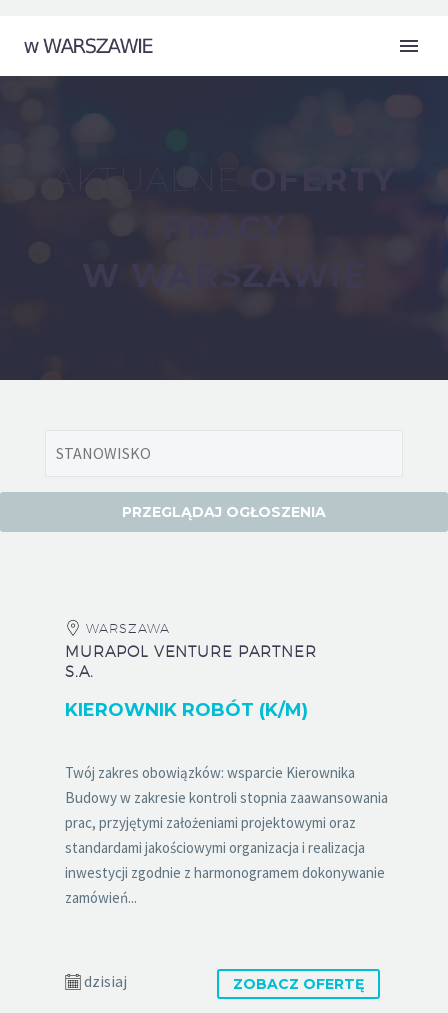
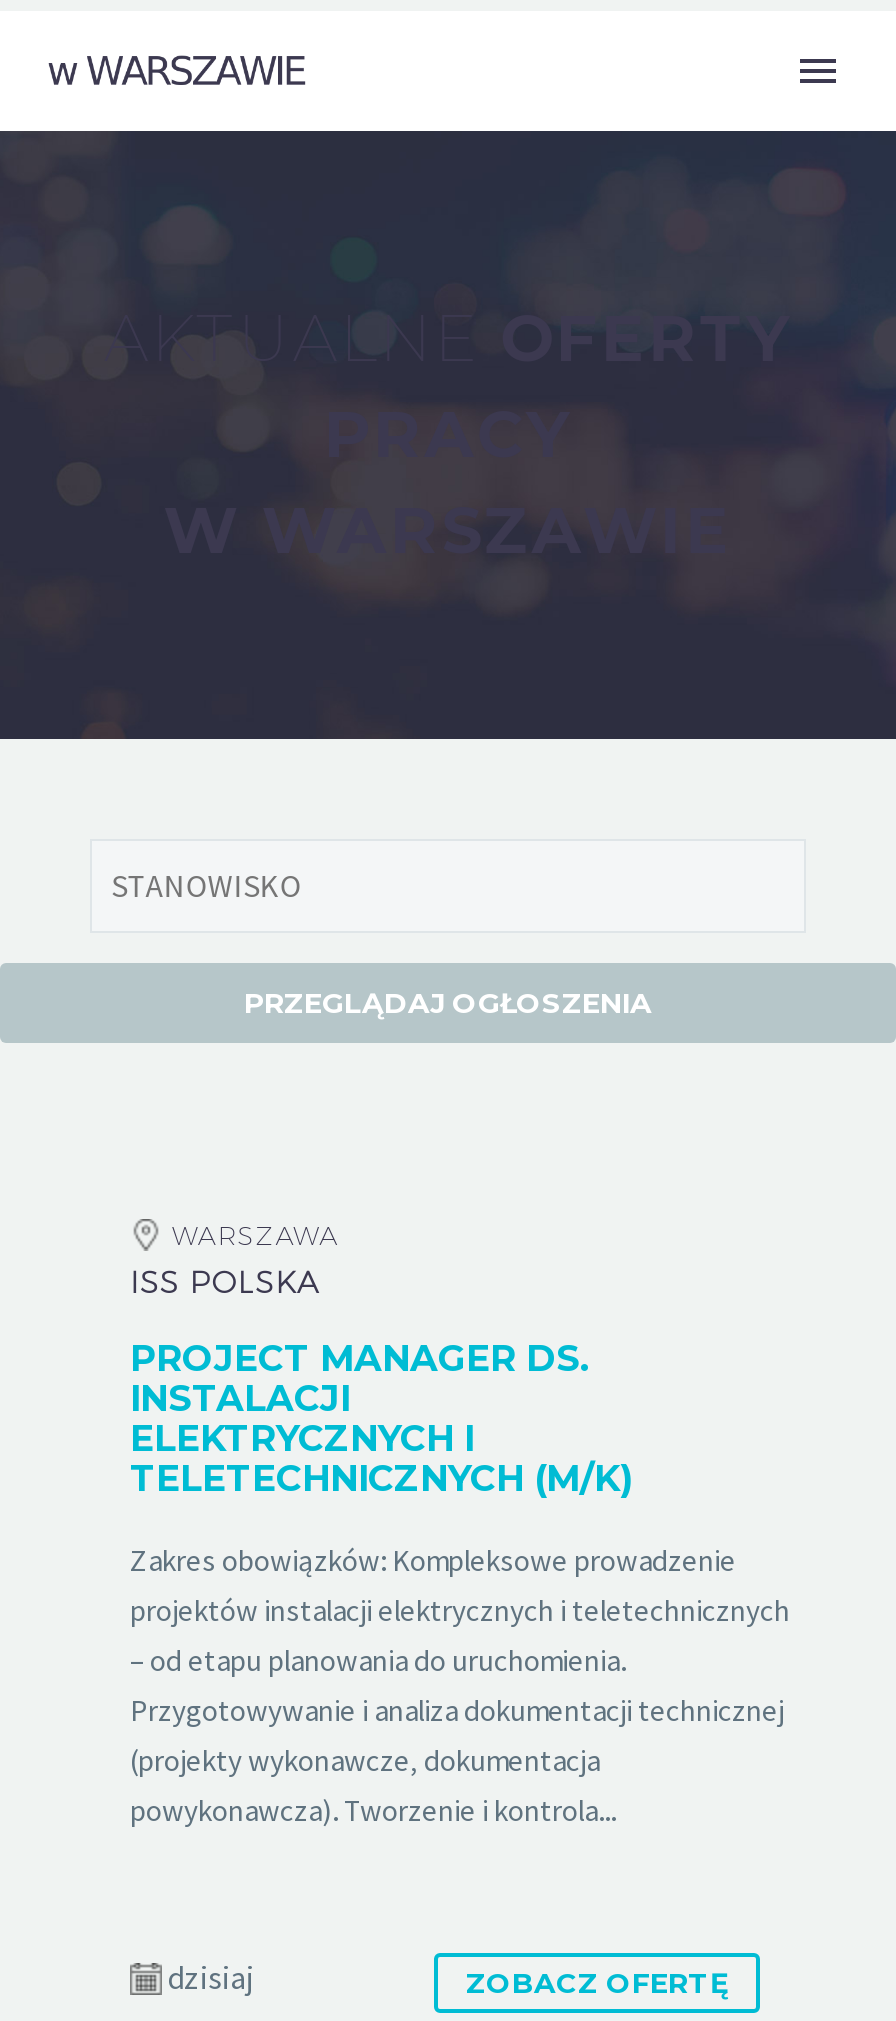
[65,643,317,680] MURAPOL VENTURE PARTNER | S.A. -> [130,1265,319,1299] ISS POLSKA
[65,699,308,721] KIEROWNIK ROBÓT (K/M) -> [130,1336,632,1500] PROJECT MANAGER DS. | INSTALACJI | ELEKTRYCZNYCH I | TELETECHNICZNYCH (M/K)
[65,763,388,907] Twój zakres obowiązków: wsparcie Kierownika | Budowy w zakresie kontroli stopnia zaawansowania | prac, przyjętymi założeniami projektowymi oraz | standardami jakościowymi organizacja i realizacja | inwestycji zgodnie z harmonogramem dokonywanie | zamówień... -> [130,1541,790,1829] Zakres obowiązków: Kompleksowe prowadzenie | projektów instalacji elektrycznych i teletechnicznych | – od etapu planowania do uruchomienia. | Przygotowywanie i analiza dokumentacji technicznej | (projekty wykonawcze, dokumentacja | powykonawcza). Tworzenie i kontrola...

